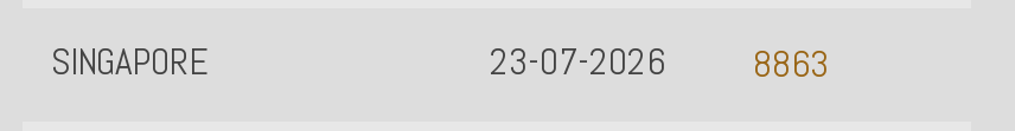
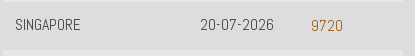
[490,40,665,87] 23-07-2026 -> [200,15,274,35] 20-07-2026
[753,41,829,88] 8863 -> [311,16,343,36] 9720

